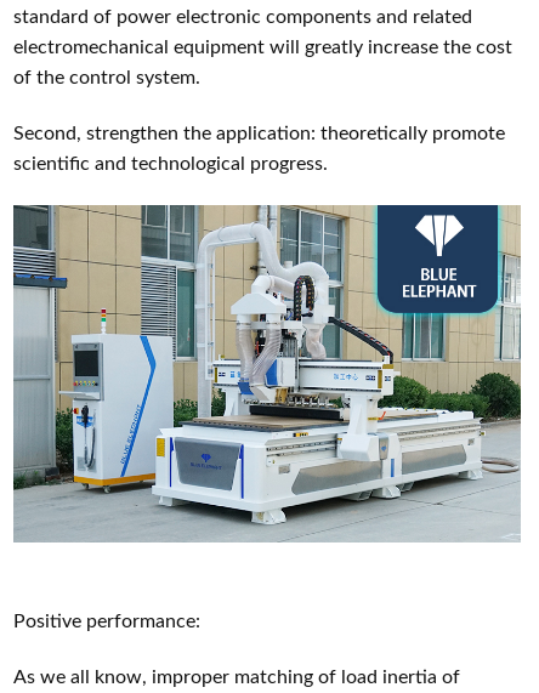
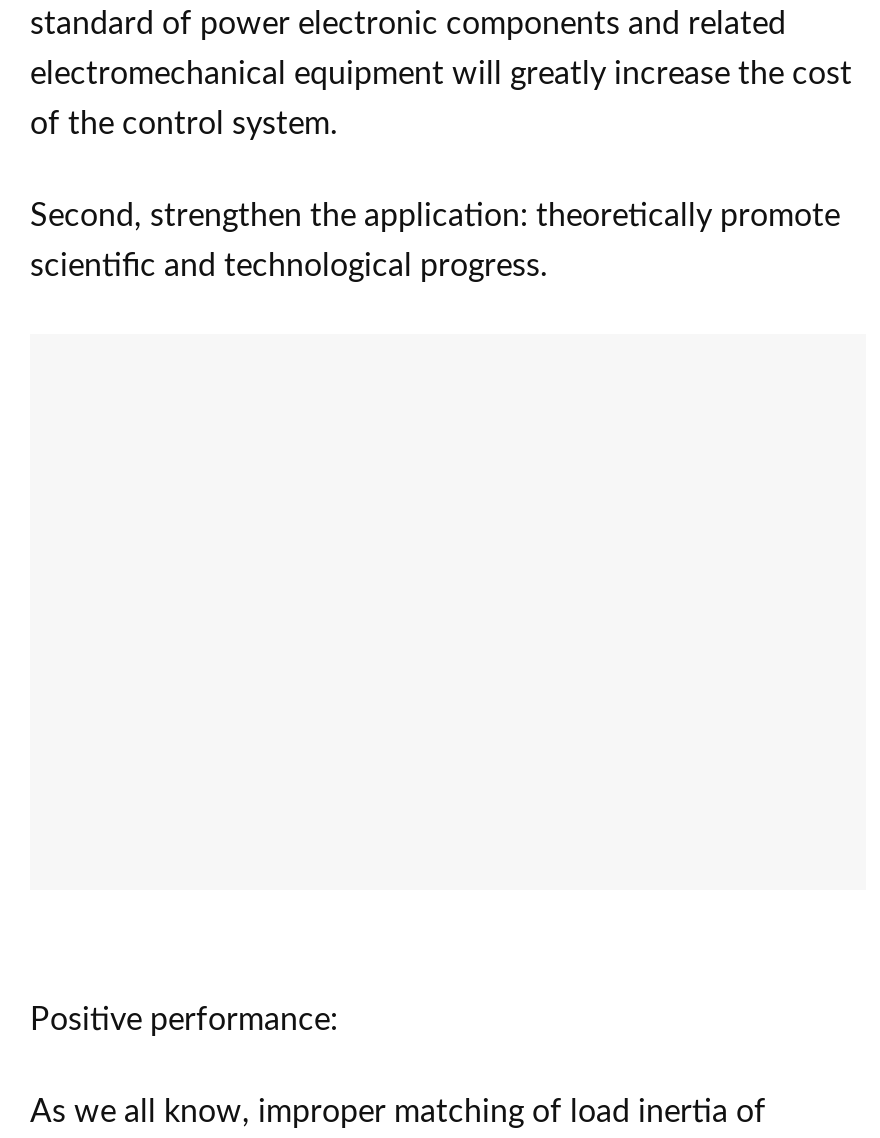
[12,204,522,543] [image] -> none

